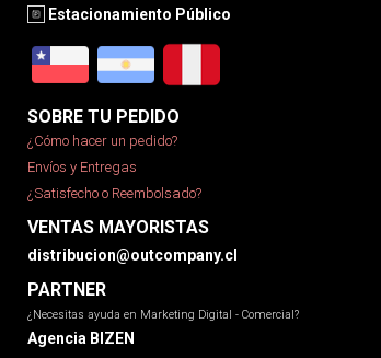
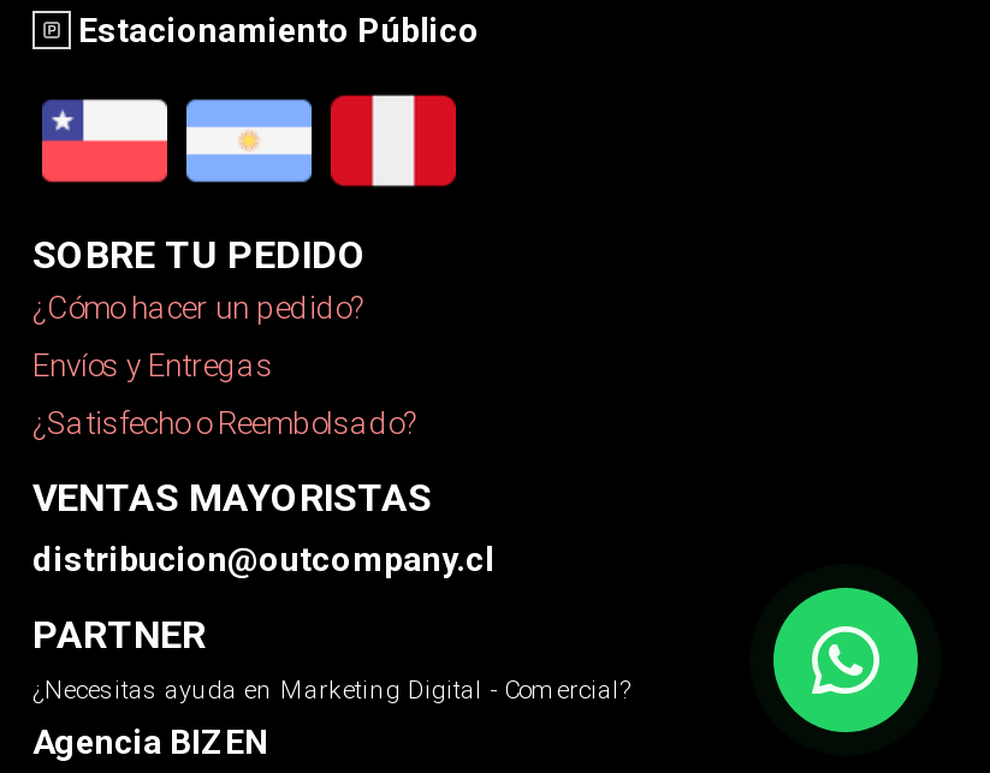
none -> [771,584,920,736] [image]

